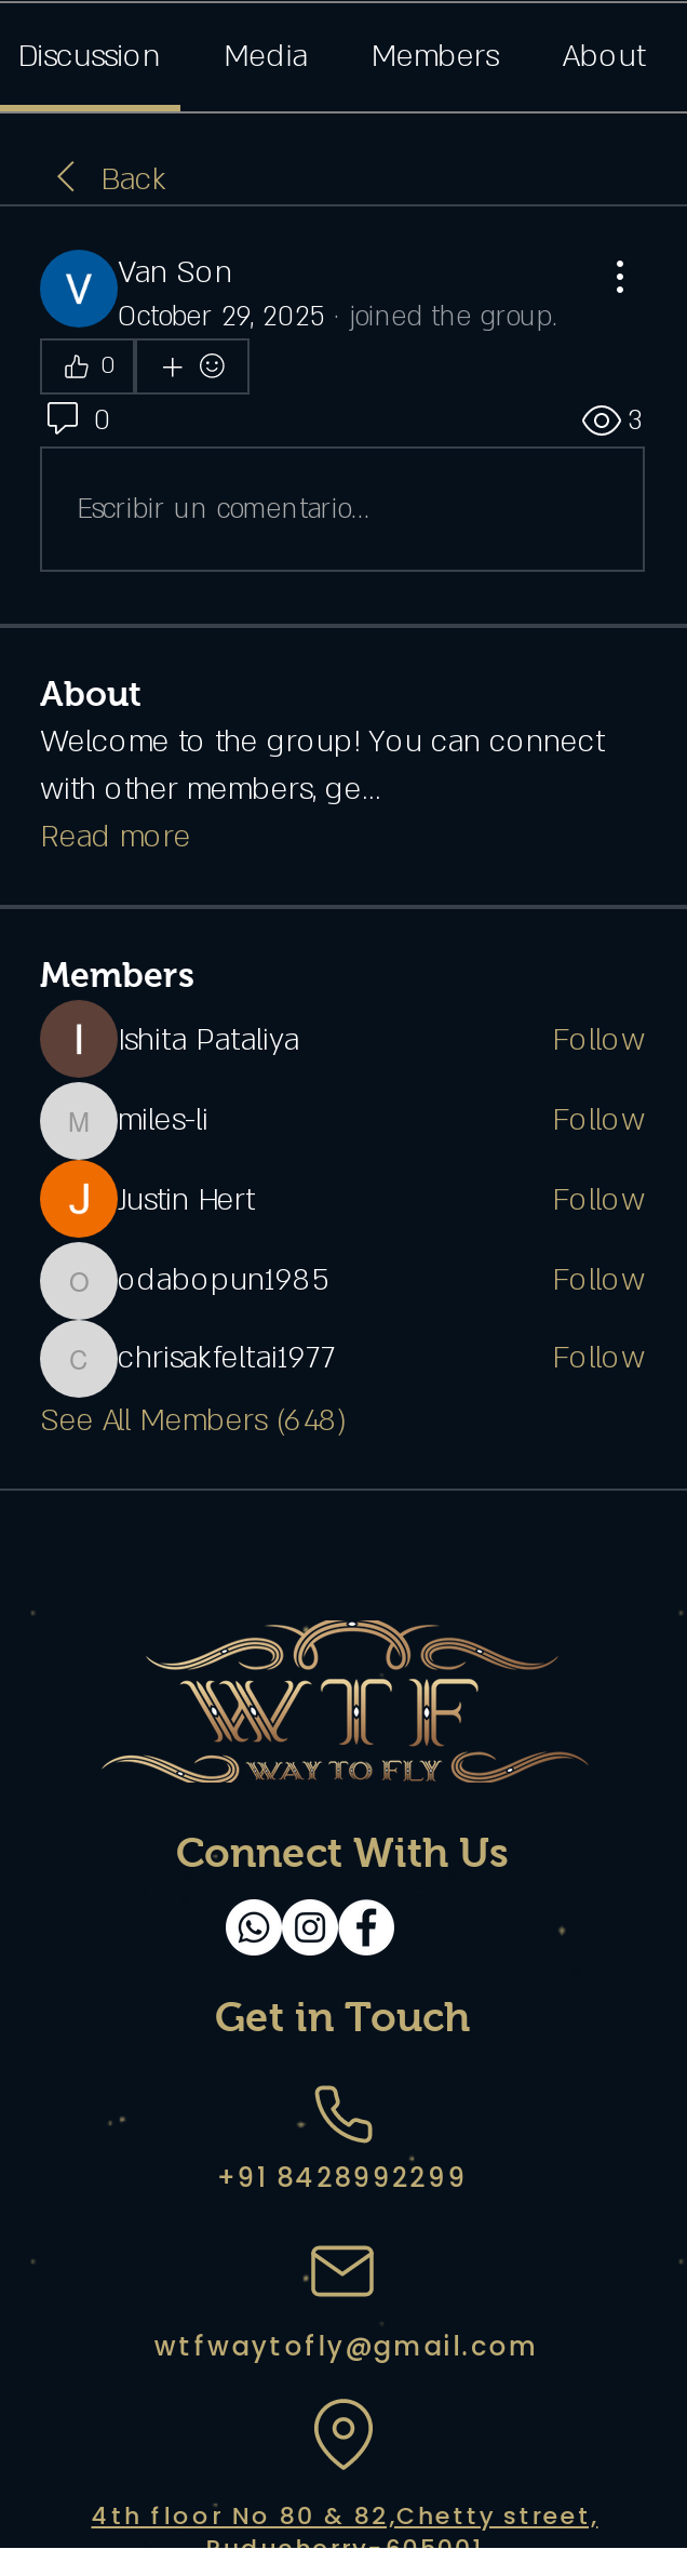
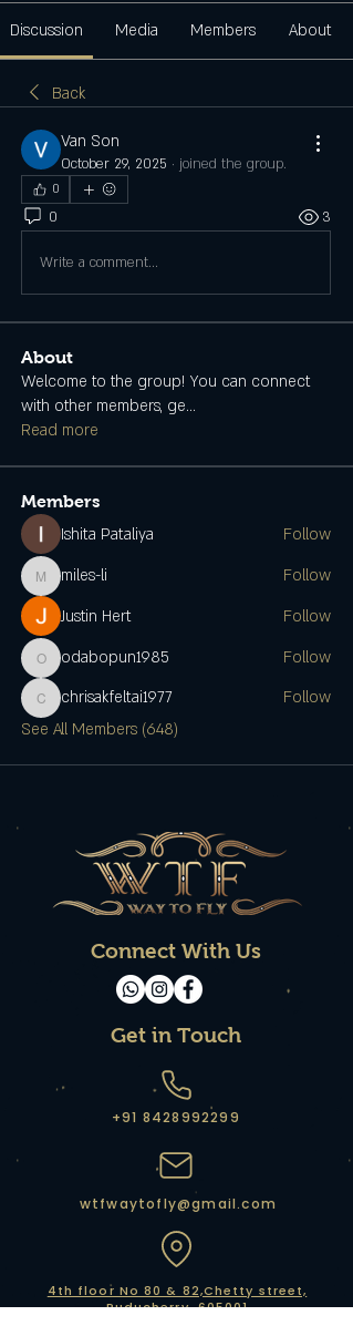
[77,491,371,525] Escribir un comentario... -> [40,253,158,271] Write a comment...

